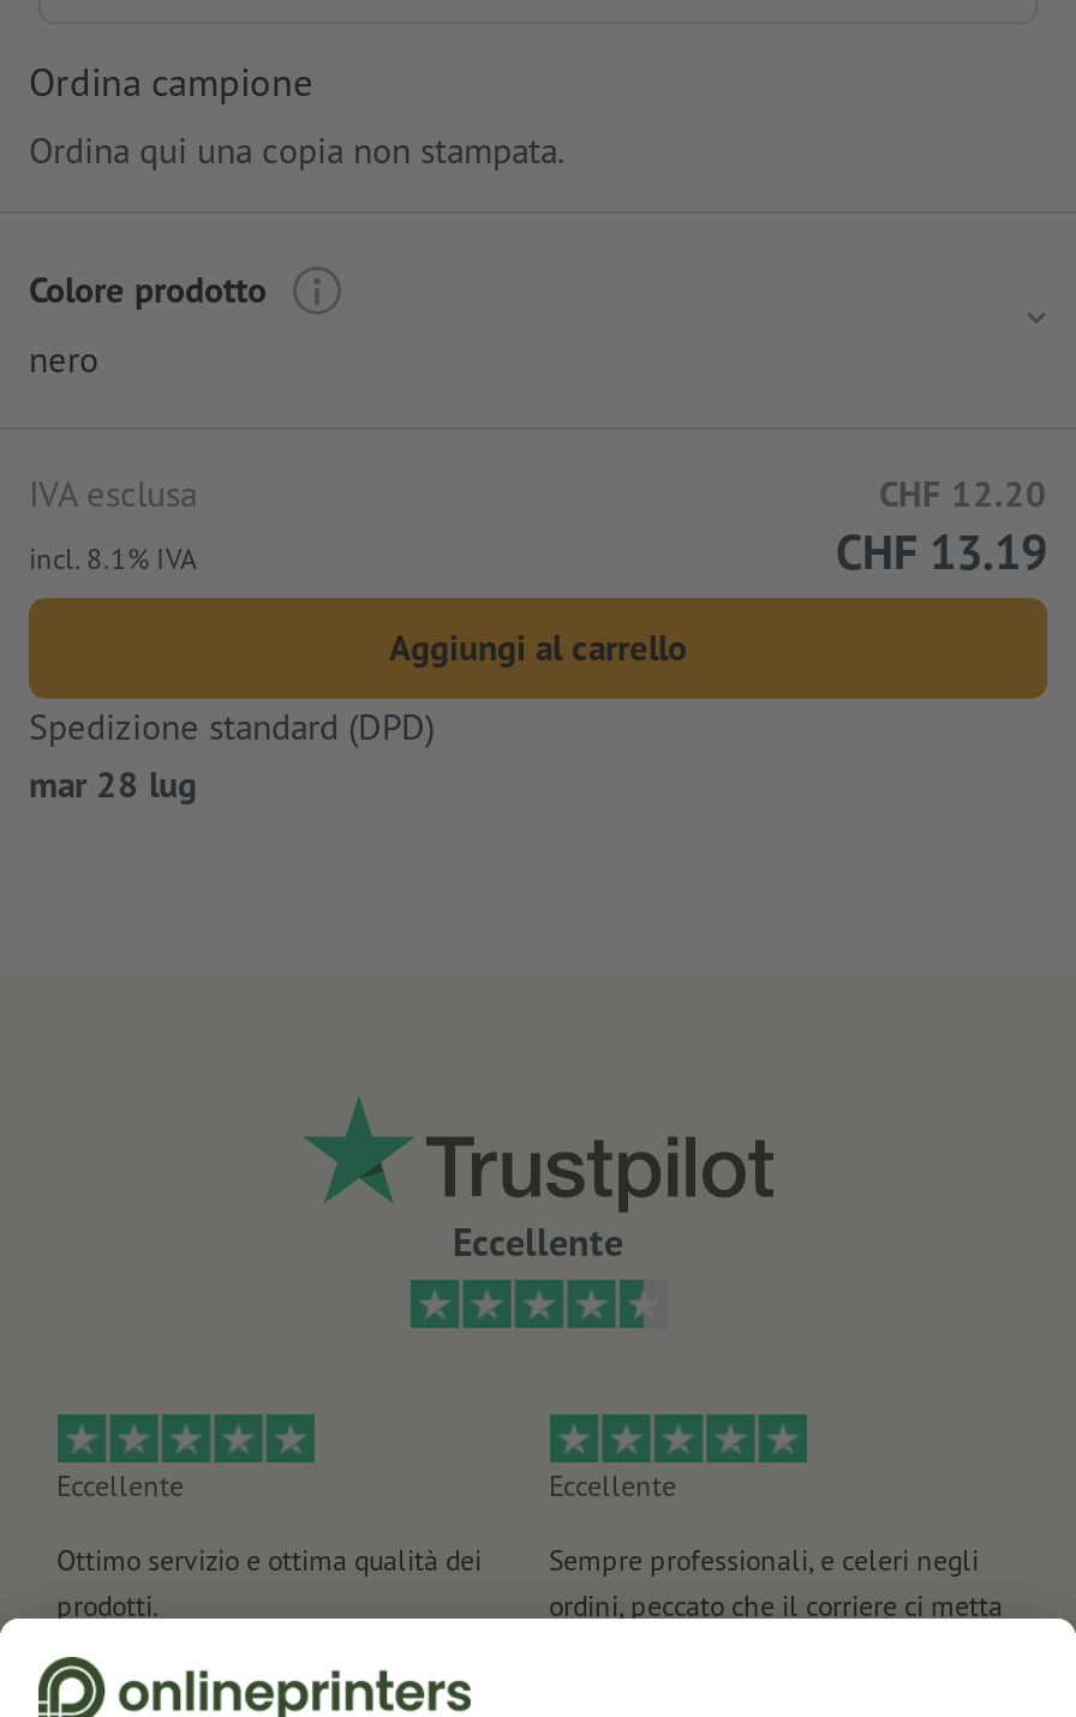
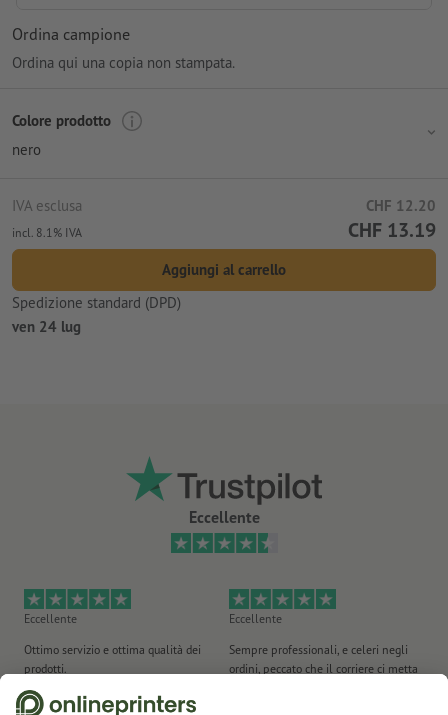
[29,761,197,807] mar 28 lug -> [12,317,81,336] ven 24 lug

